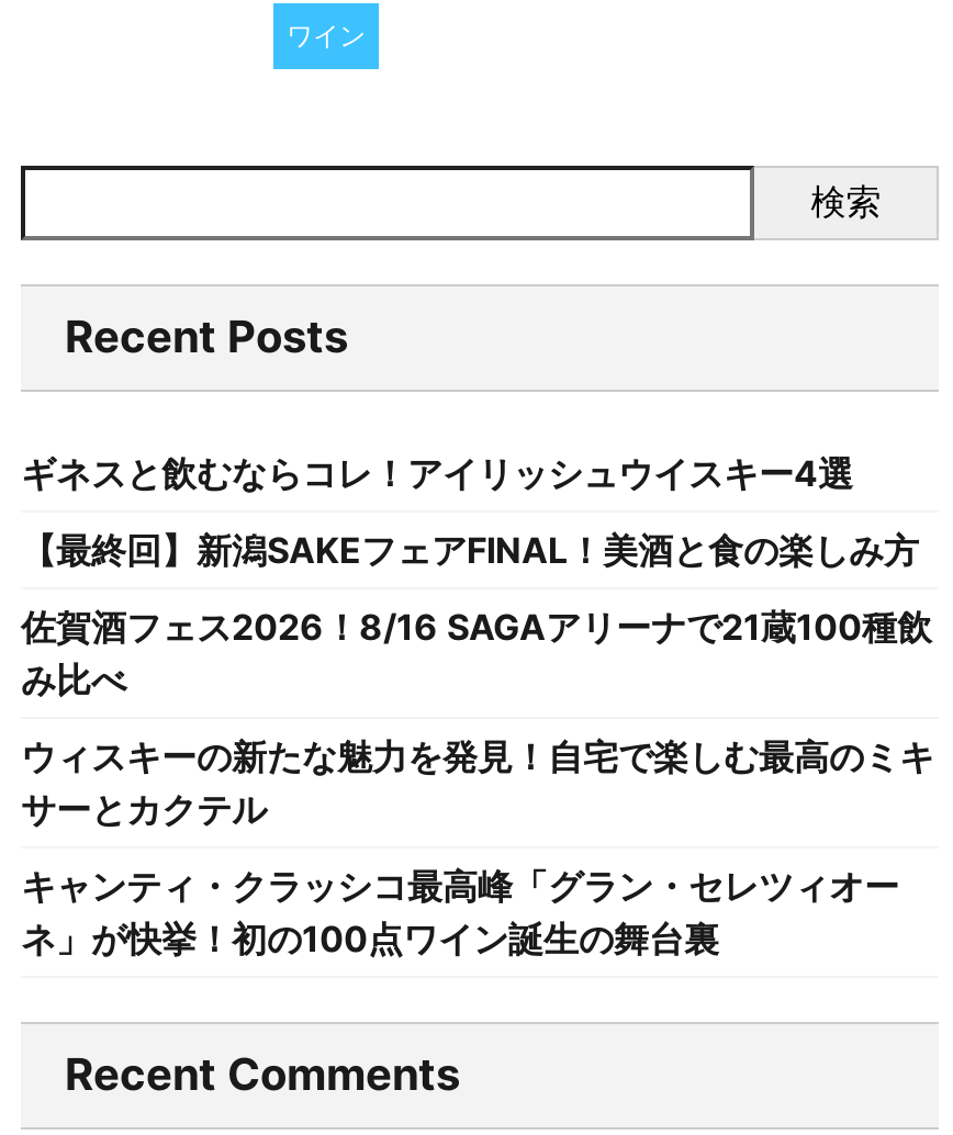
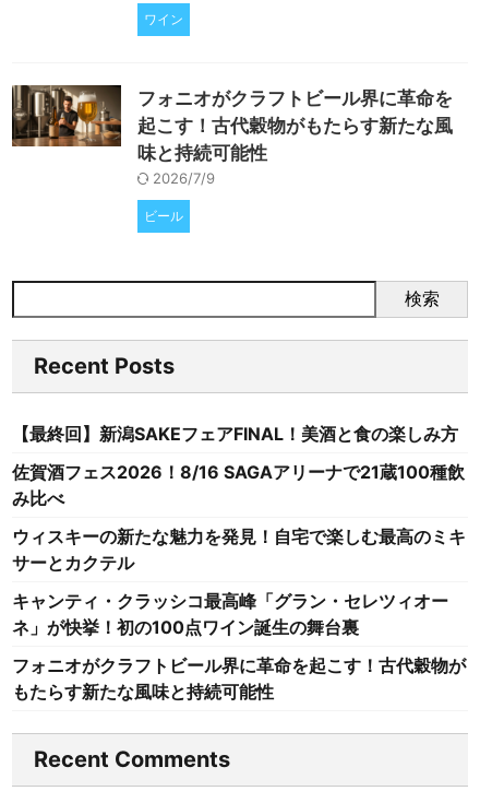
none -> [11,84,453,224] [image] | フォニオがクラフトビール界に革命を | 起こす！古代穀物がもたらす新たな風 | 味と持続可能性 | 2026/7/9 | ビール
[21,451,853,495] ギネスと飲むならコレ！アイリッシュウイスキー4選 -> none
none -> [12,655,466,703] フォニオがクラフトビール界に革命を起こす！古代穀物が | もたらす新たな風味と持続可能性

